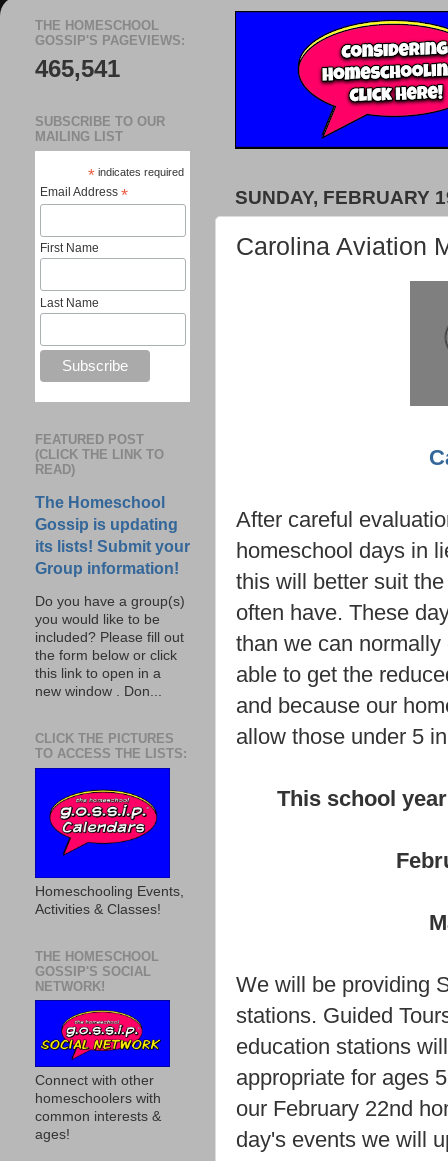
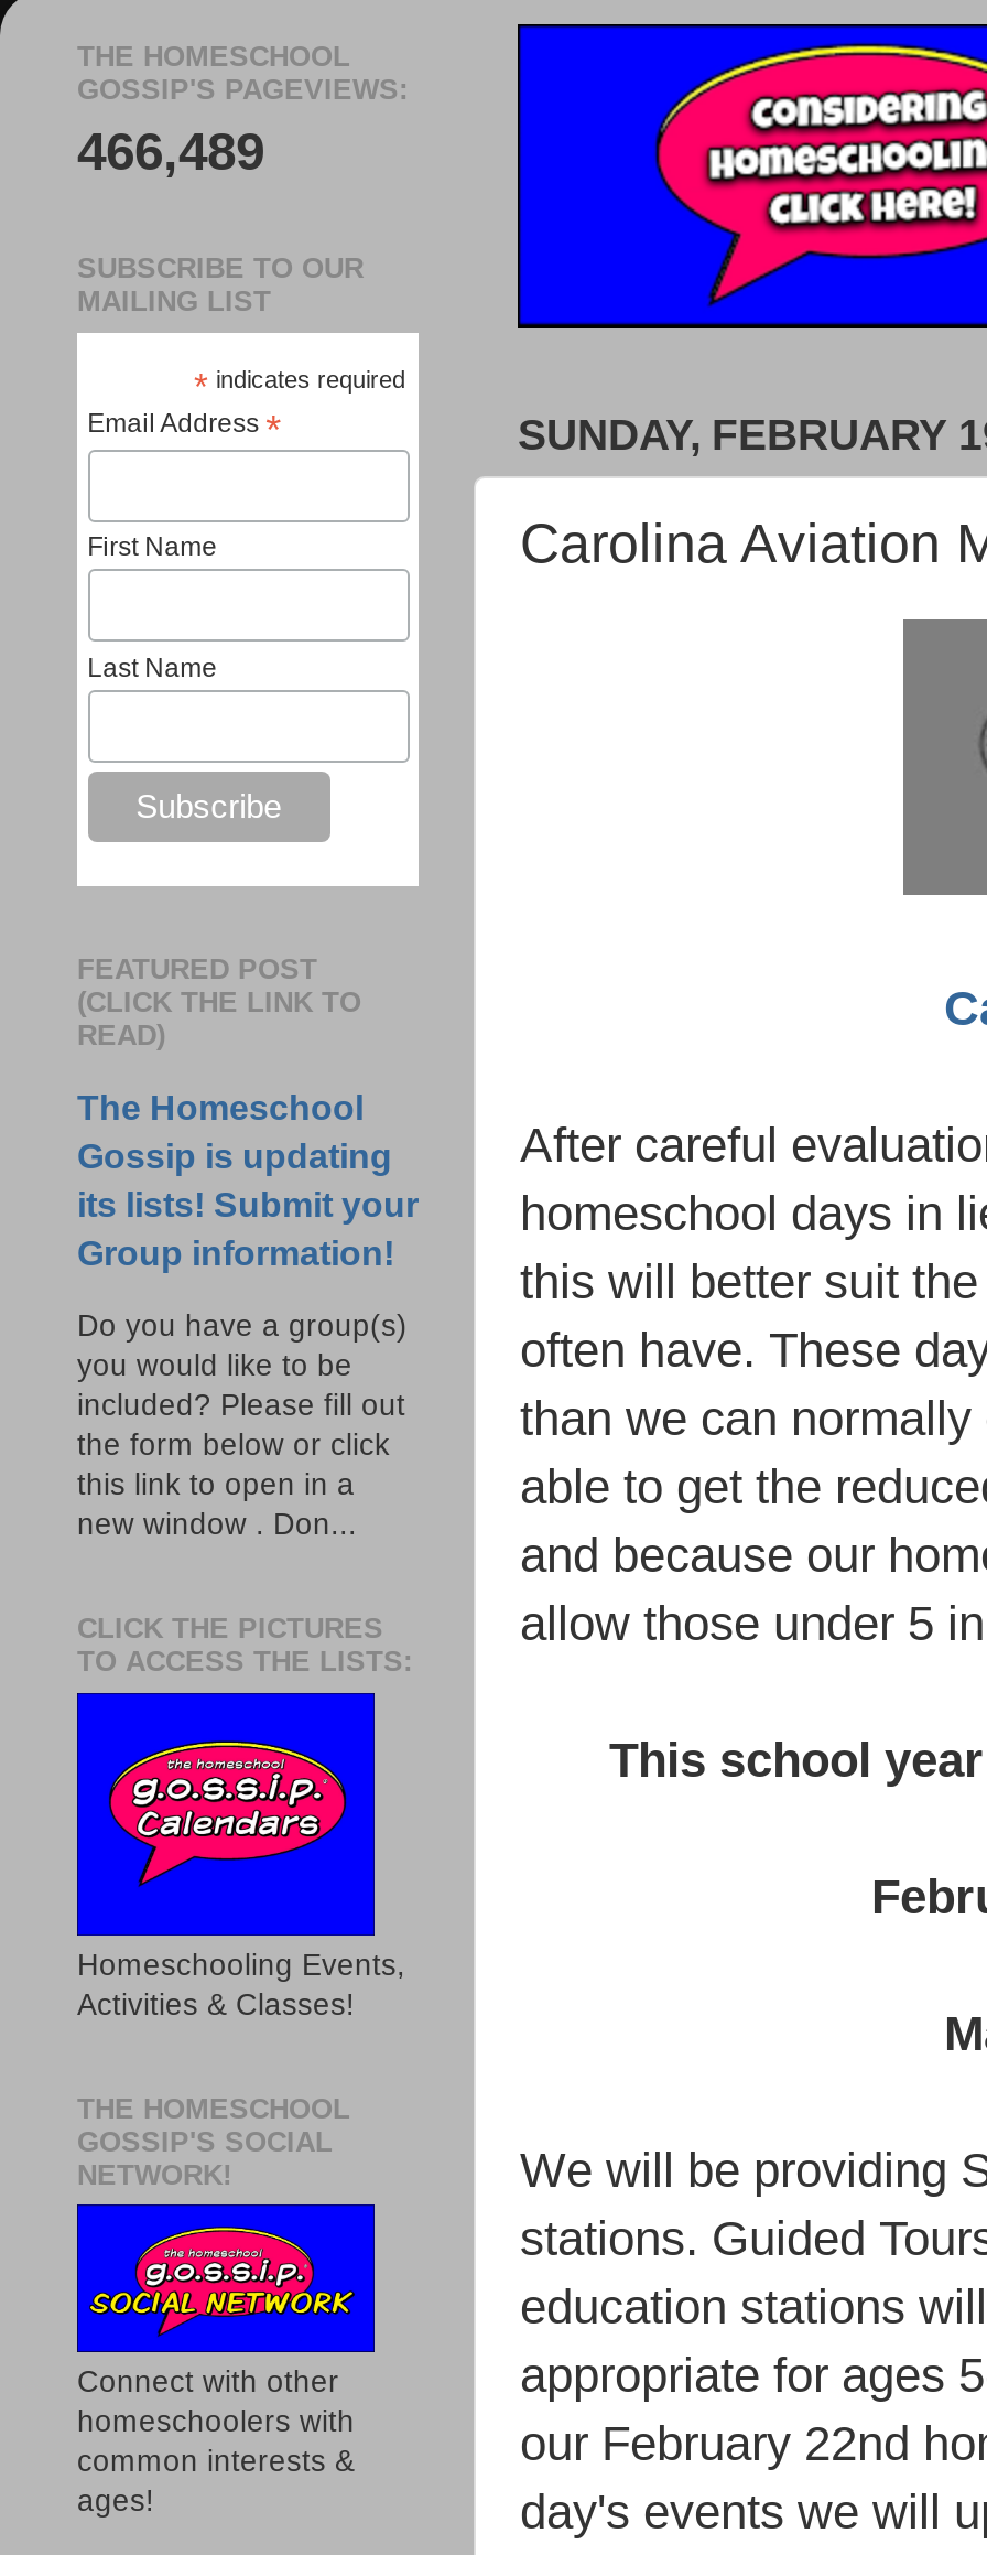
[35,55,120,82] 465,541 -> [77,121,264,181] 466,489

